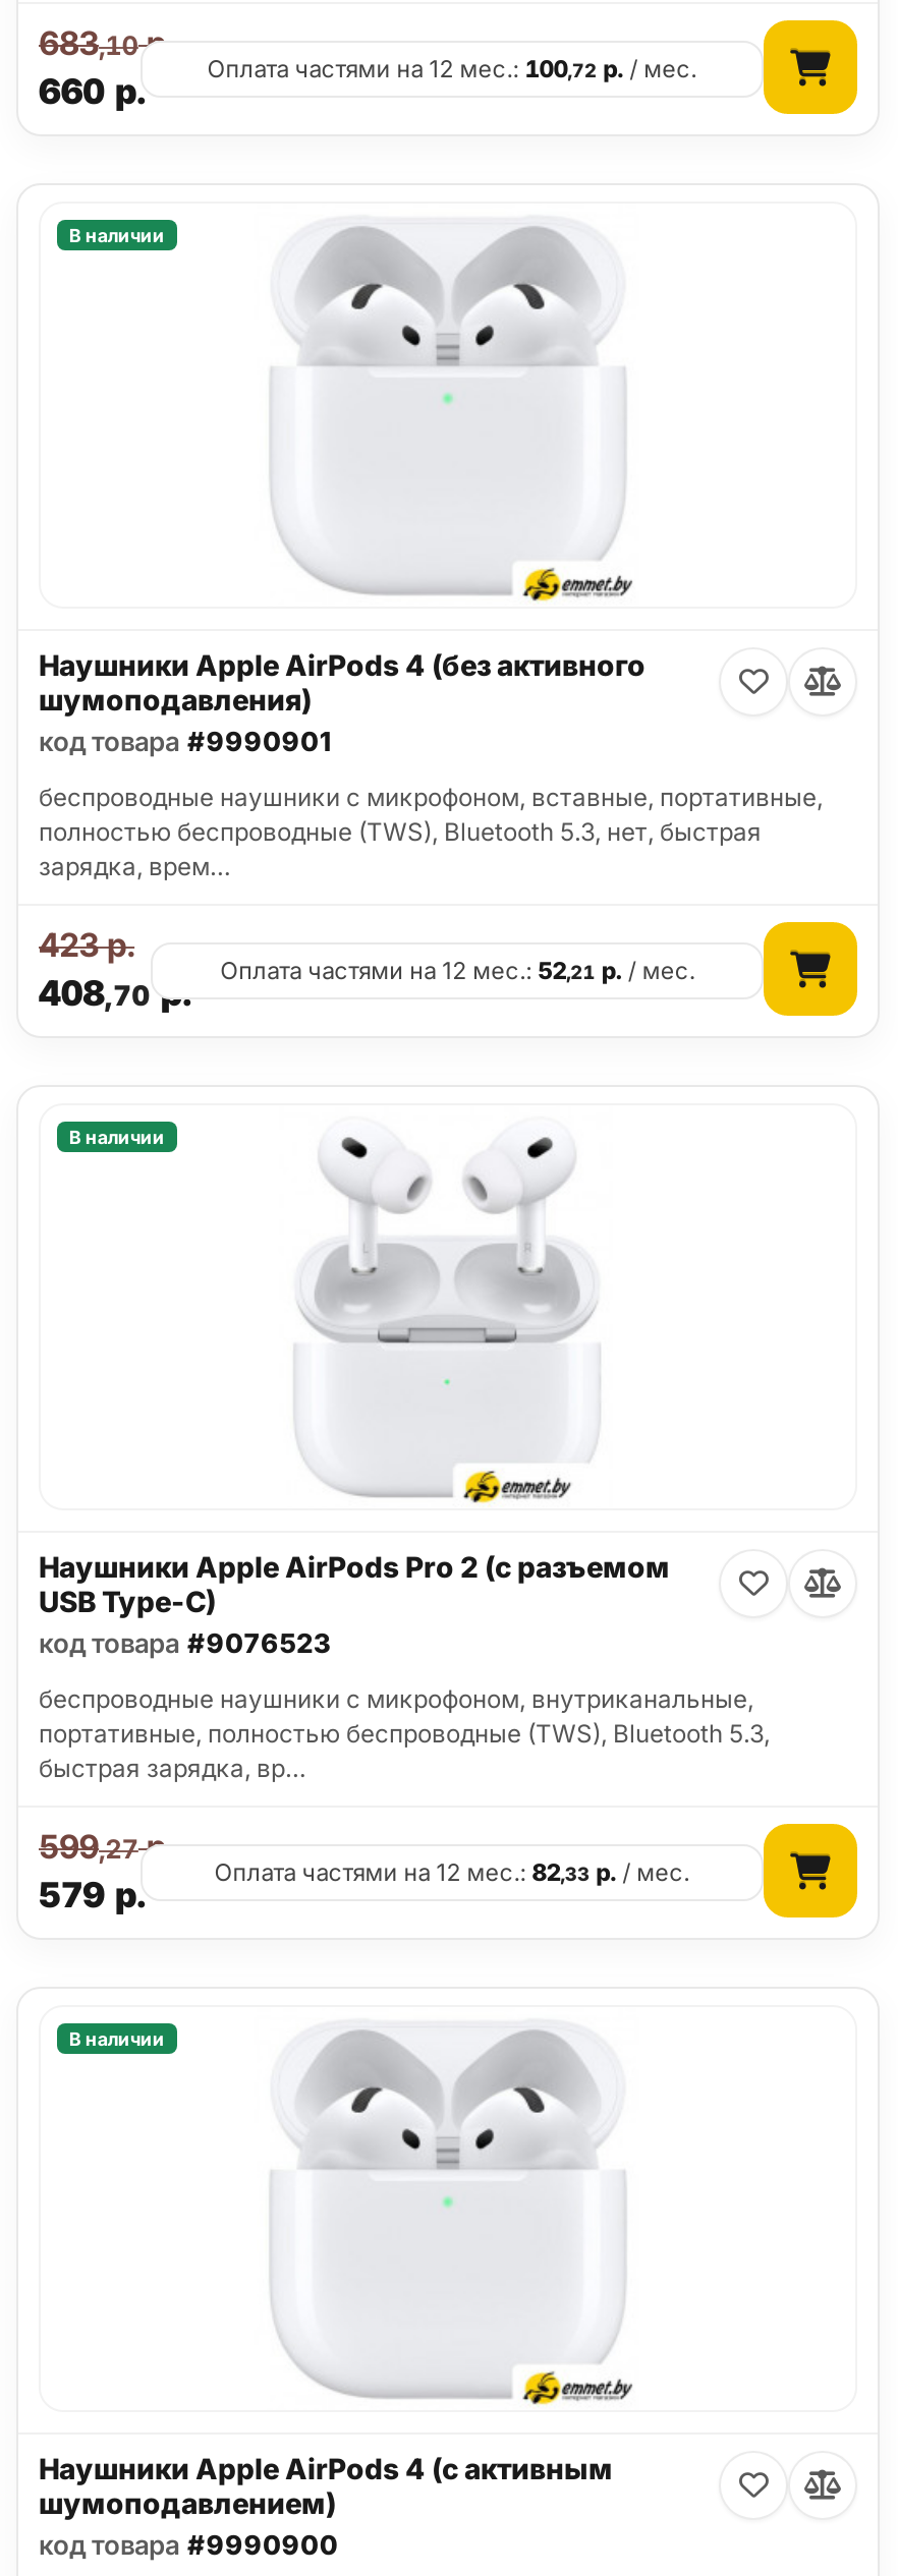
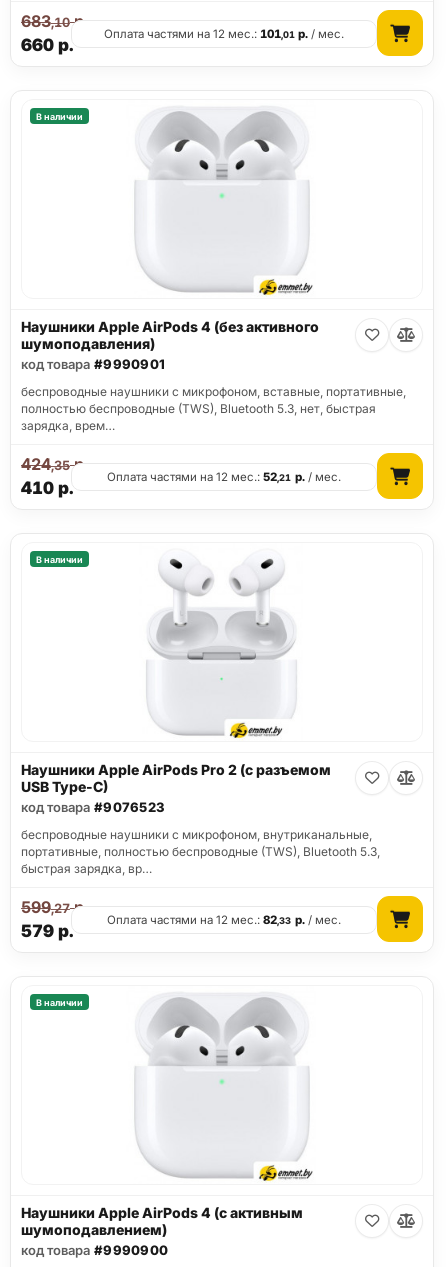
[207,56,697,84] Оплата частями на 12 мес.: 100,72 р. / мес. -> [104,27,344,41] Оплата частями на 12 мес.: 101,01 р. / мес.
[39,925,135,966] 423р. -> [21,454,87,474] 424,35р.
[39,974,192,1015] 408,70 р. -> [21,478,74,498] 410 р.

